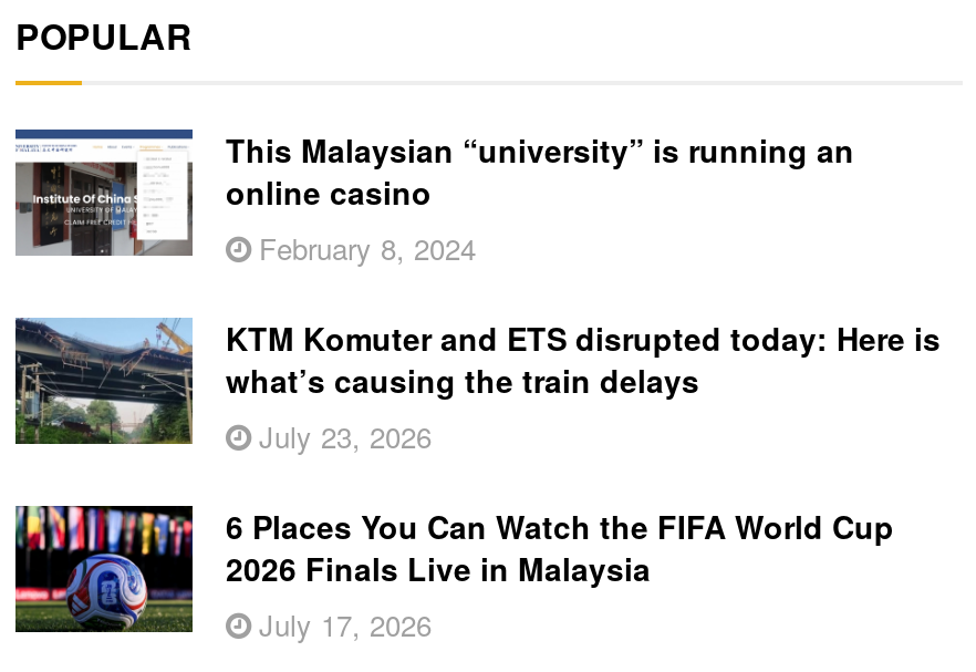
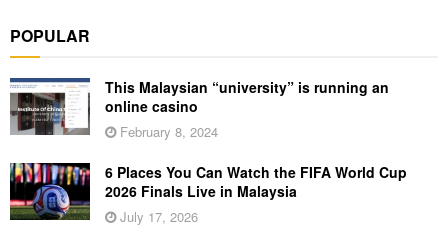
[15,314,941,456] [image] | KTM Komuter and ETS disrupted today: Here is | what’s causing the train delays | July 23, 2026 -> none

